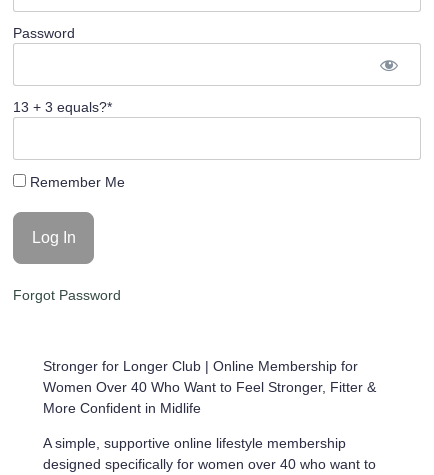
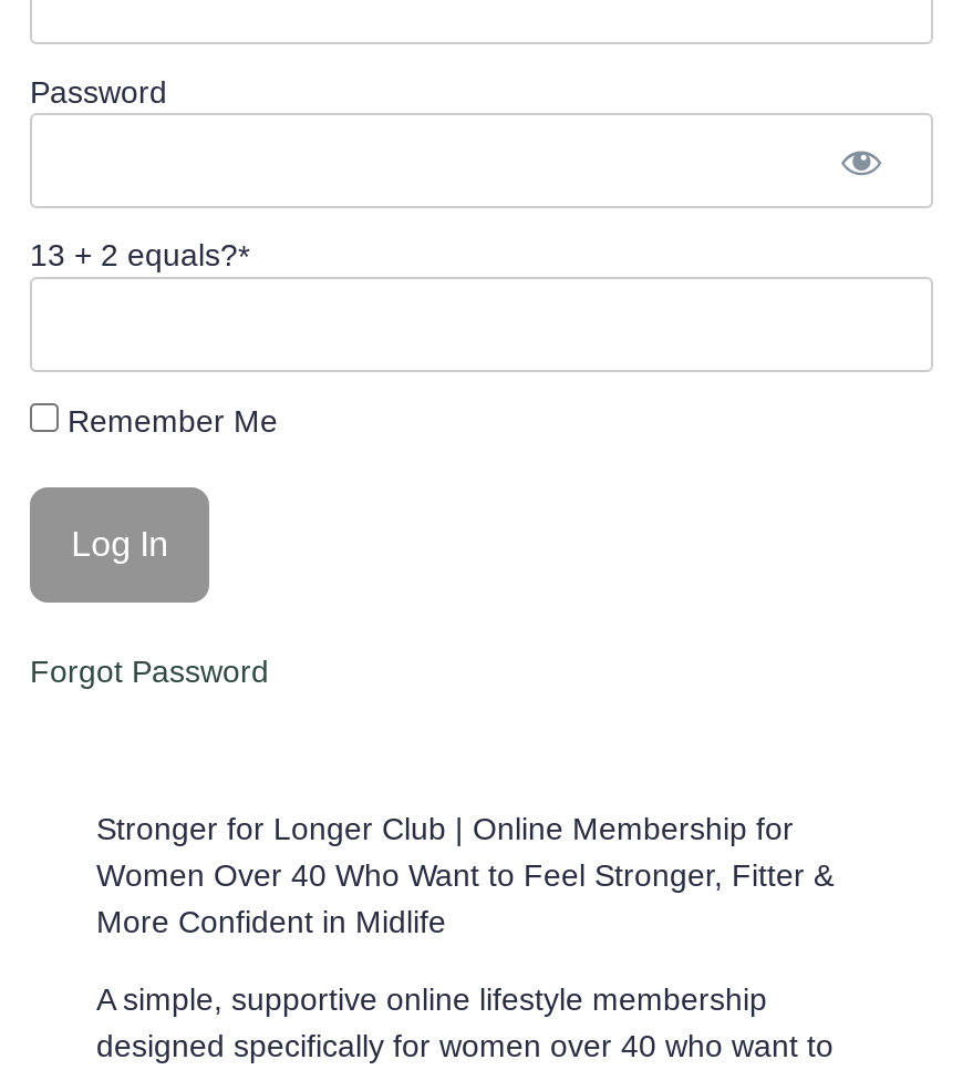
[13,99,112,115] 13 + 3 equals?* -> [30,238,249,274] 13 + 2 equals?*

